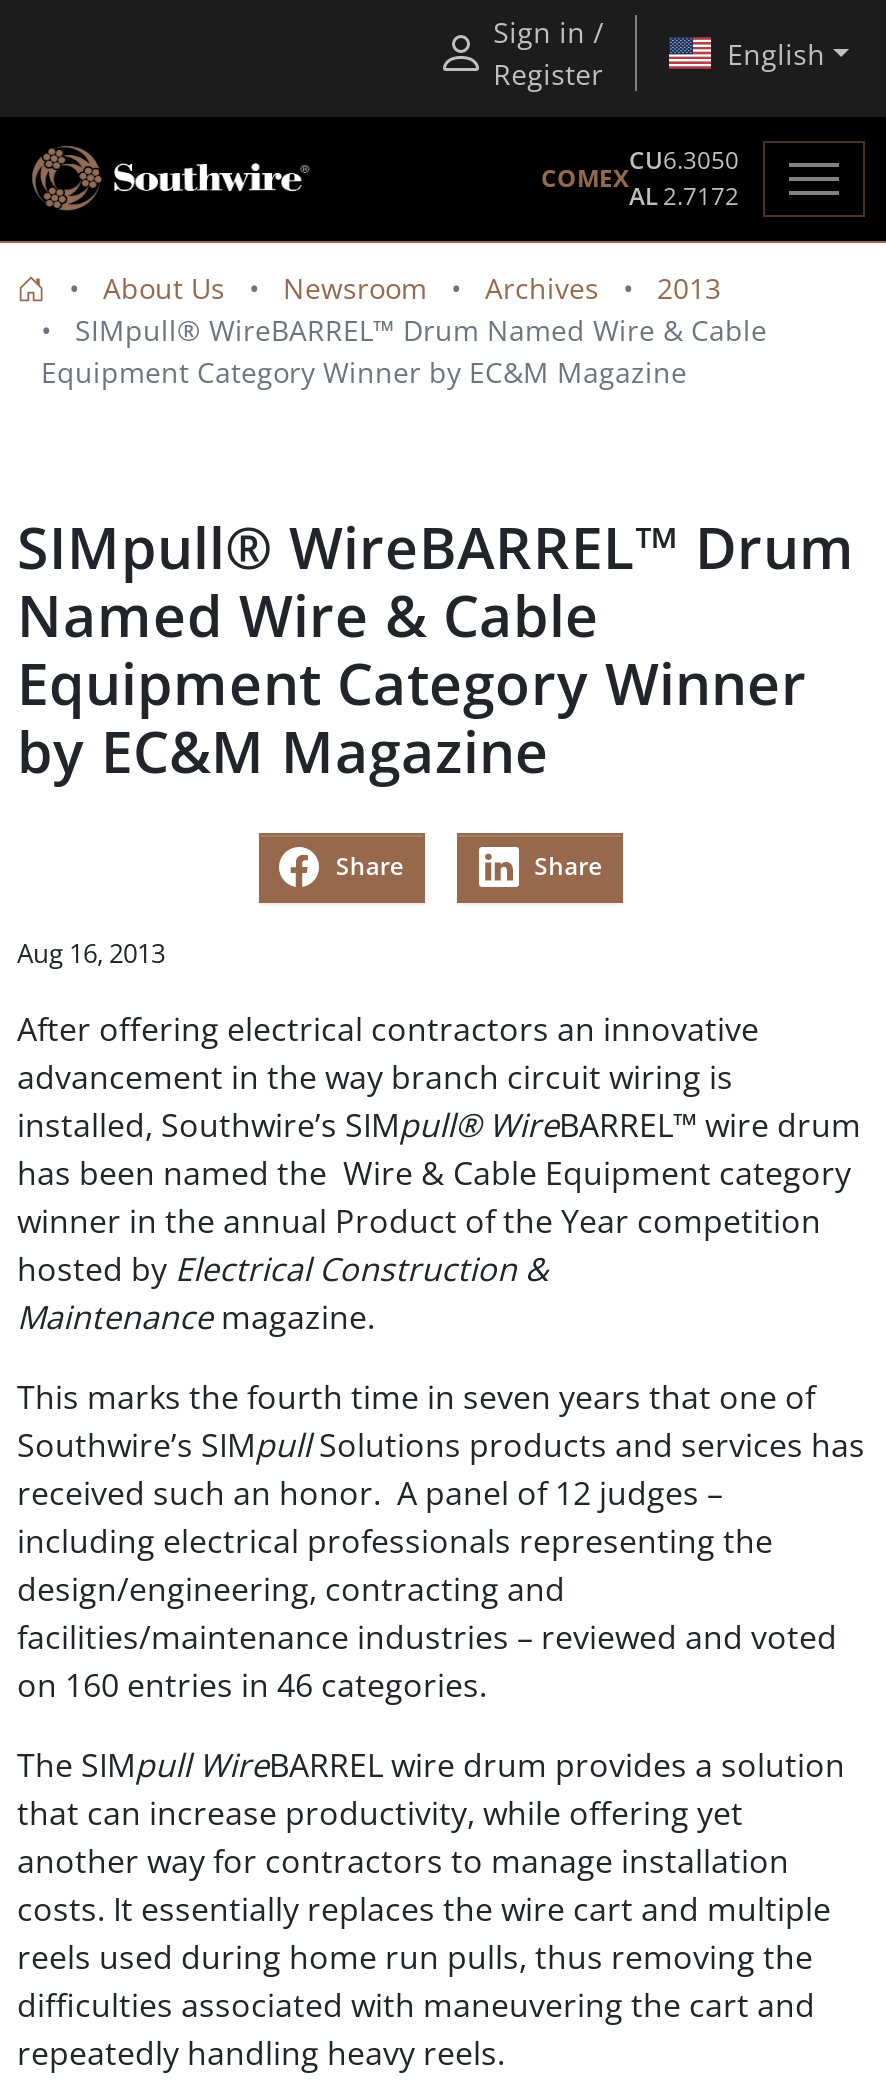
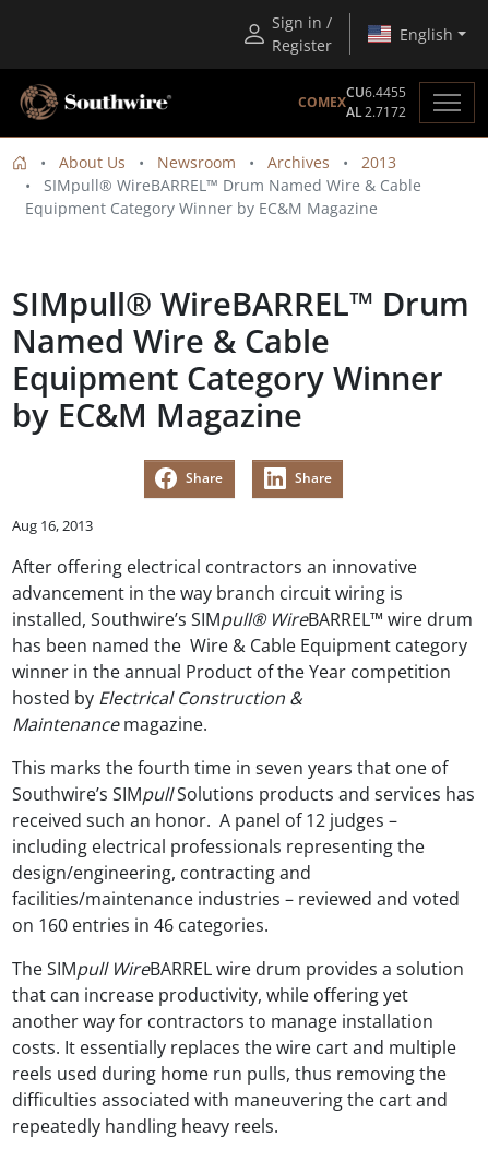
[629,143,739,177] CU6.3050 -> [346,83,406,102] CU6.4455

